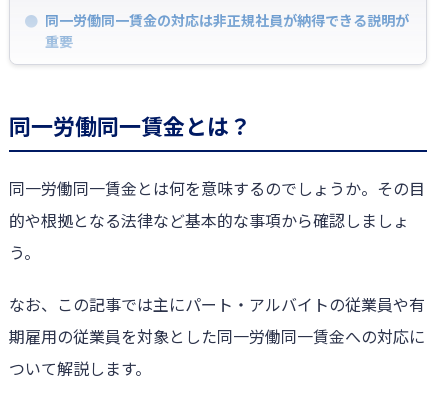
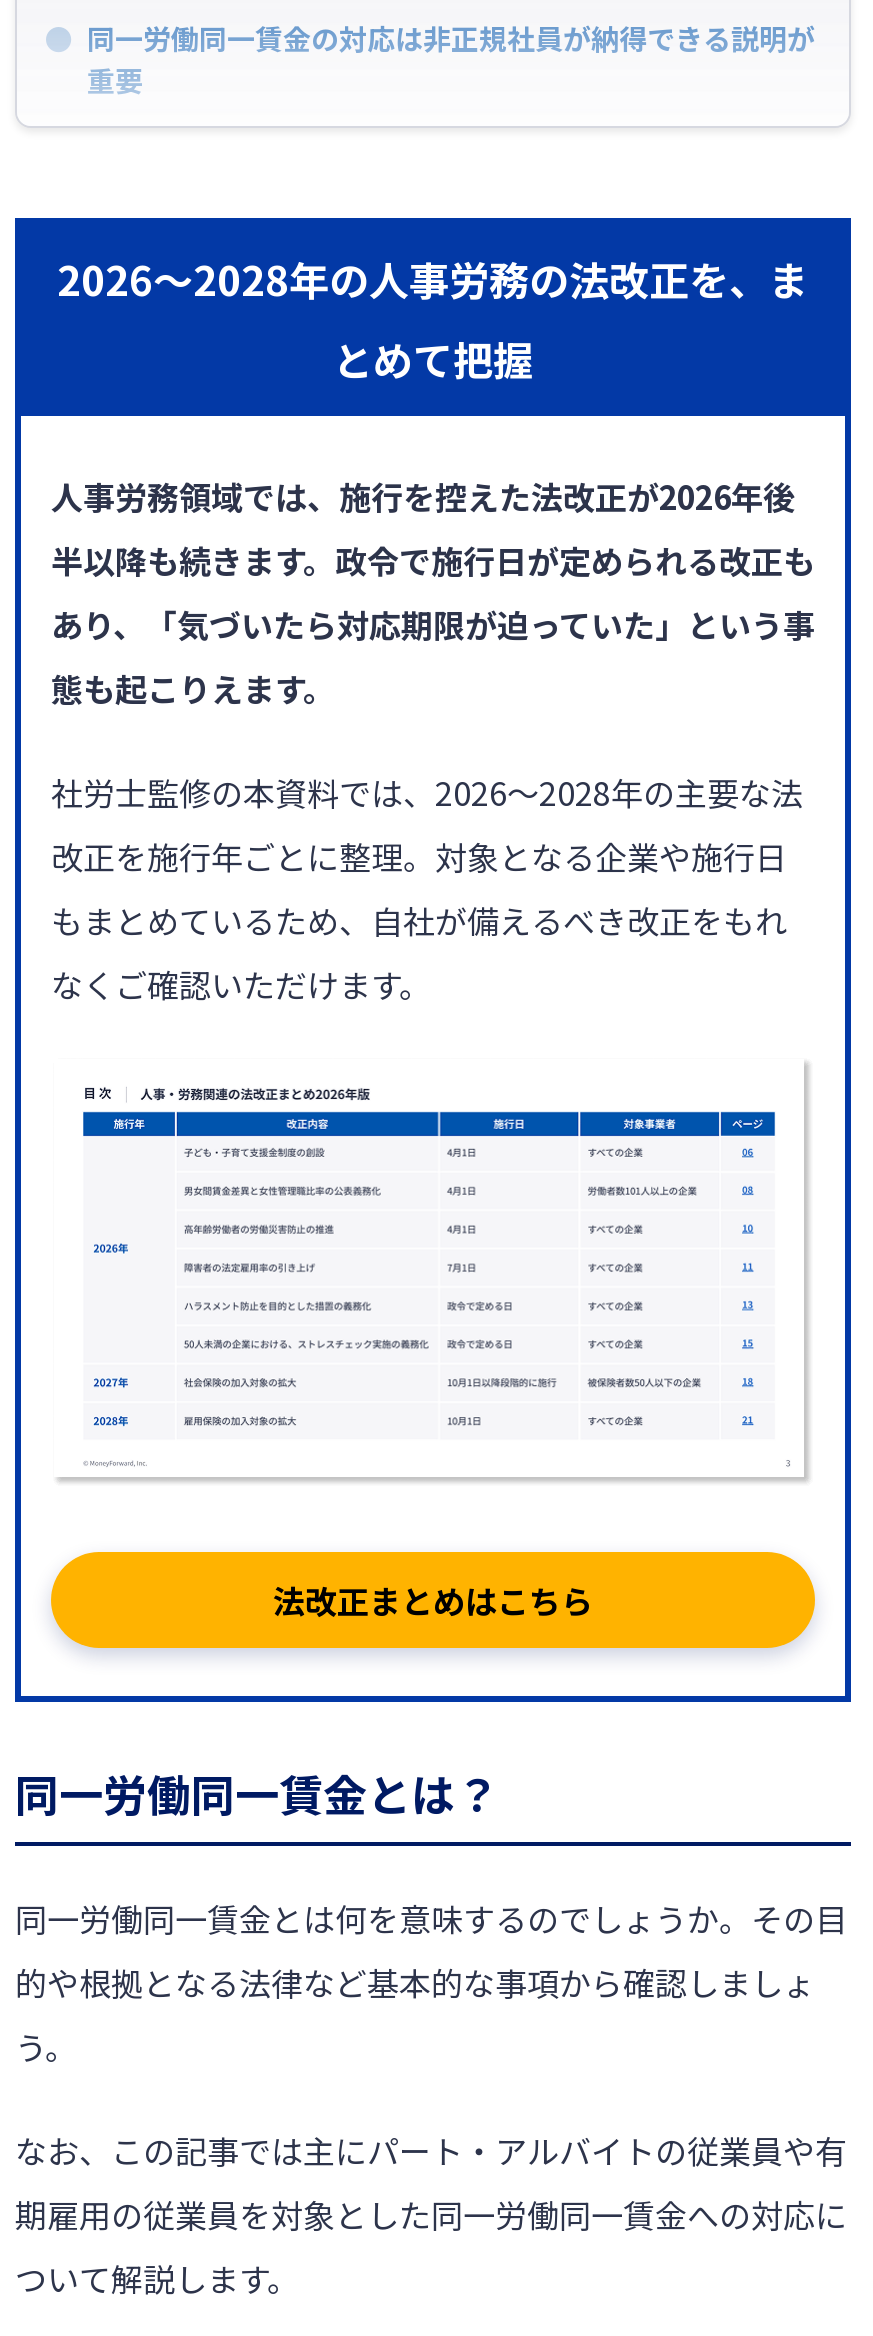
none -> [13,216,853,1704] [image] | 2026〜2028年の人事労務の法改正を、ま | とめて把握 | 人事労務領域では、施行を控えた法改正が2026年後 | 半以降も続きます。政令で施行日が定められる改正も | あり、「気づいたら対応期限が迫っていた」という事 | 態も起こりえます。 | 社労士監修の本資料では、2026〜2028年の主要な法 | 改正を施行年ごとに整理。対象となる企業や施行日 | もまとめているため、自社が備えるべき改正をもれ | なくご確認いただけます。
none -> [273,1577,593,1625] 法改正まとめはこちら

